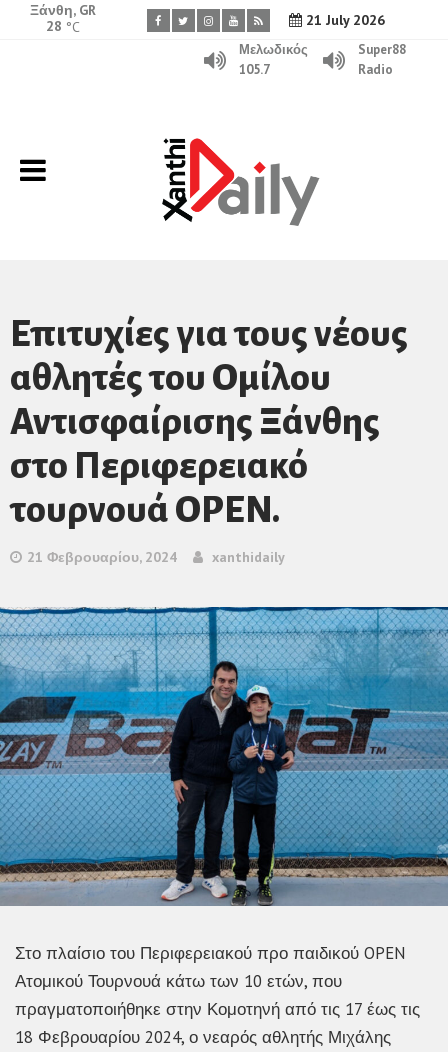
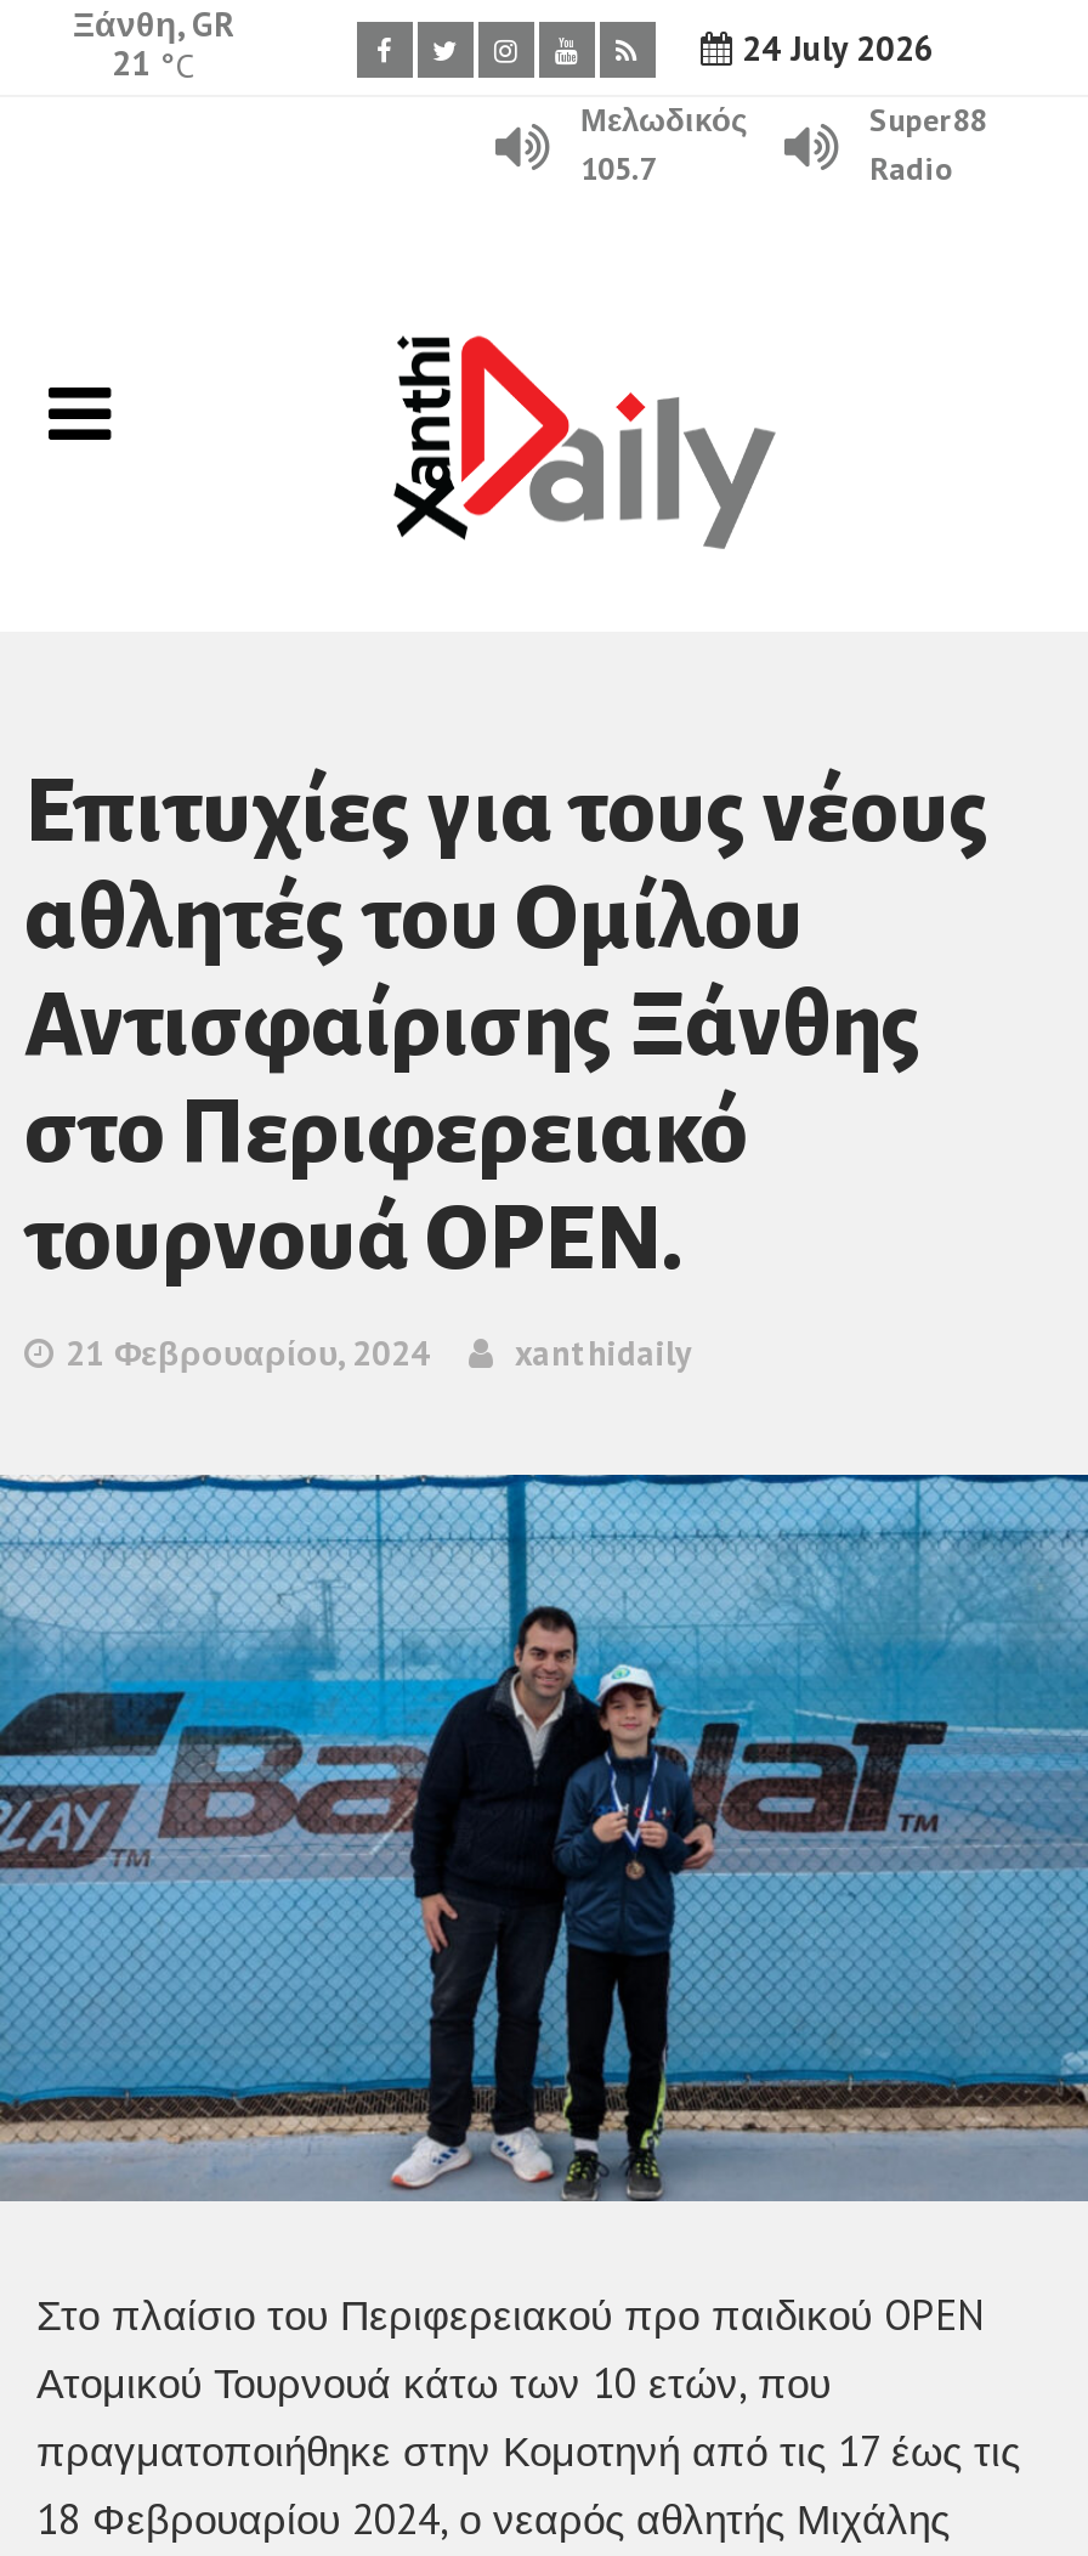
[301,11,384,29] 21 July 2026 -> [732,27,934,70] 24 July 2026
[46,17,80,36] 28 °C -> [112,41,194,87] 21 °C

